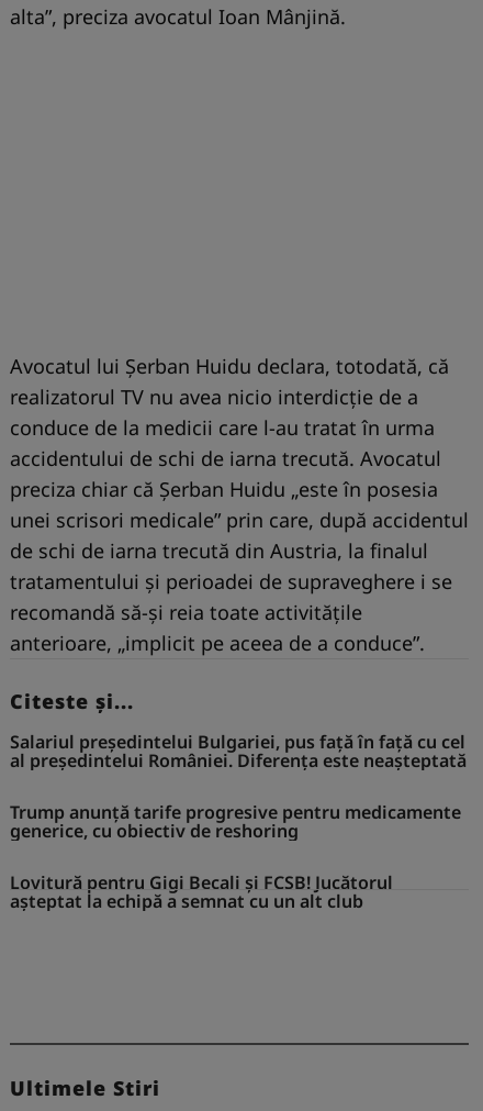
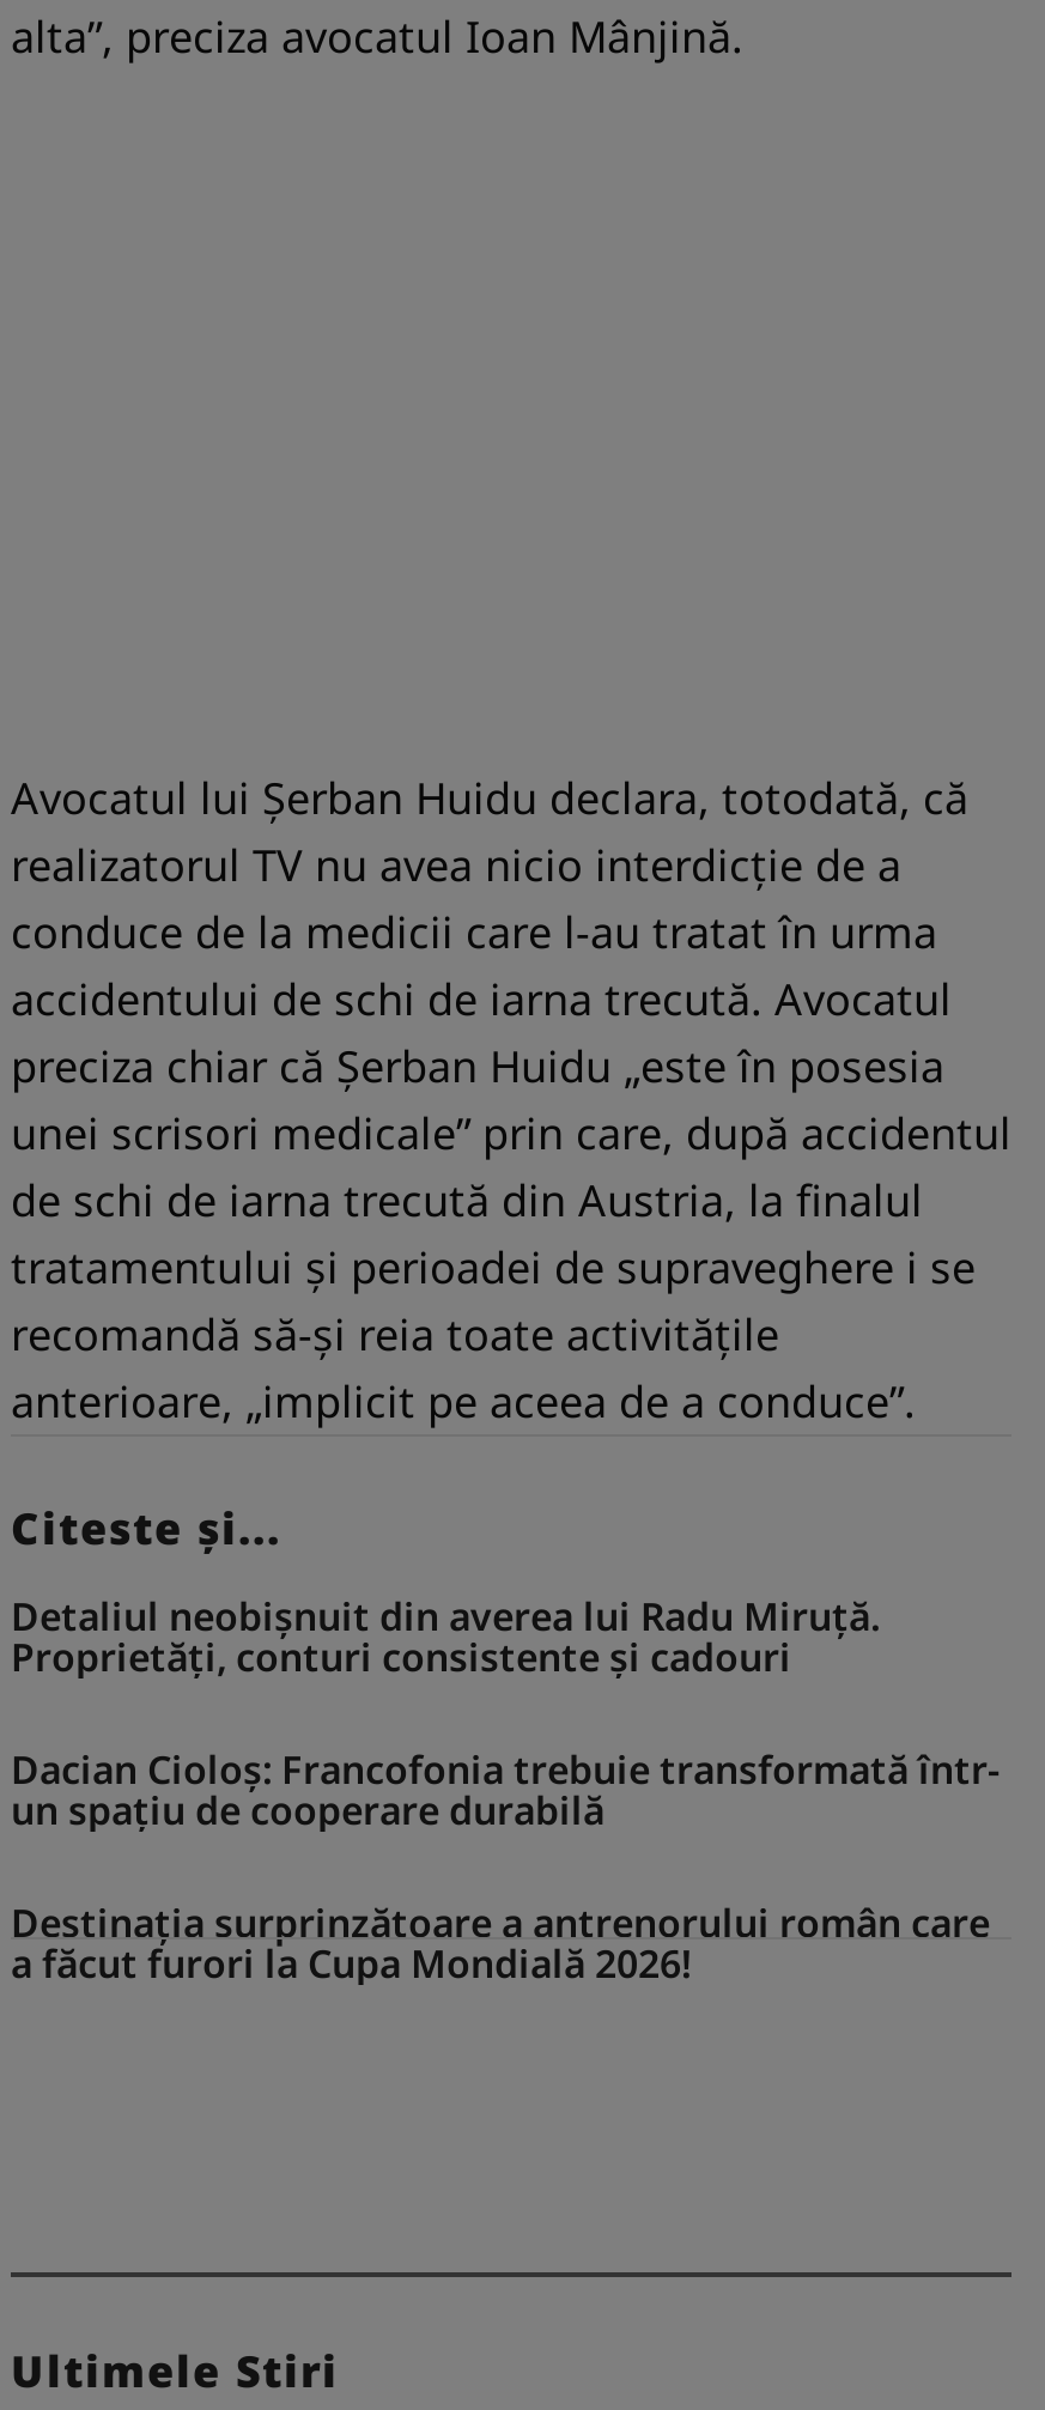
[10,729,467,772] Salariul președintelui Bulgariei, pus față în față cu cel | al președintelui României. Diferența este neașteptată -> [11,1589,880,1683] Detaliul neobişnuit din averea lui Radu Miruță. | Proprietăți, conturi consistente și cadouri
[10,800,461,843] Trump anunță tarife progresive pentru medicamente | generice, cu obiectiv de reshoring -> [11,1742,1000,1836] Dacian Cioloș: Francofonia trebuie transformată într- | un spațiu de cooperare durabilă
[10,870,393,913] Lovitură pentru Gigi Becali și FCSB! Jucătorul | așteptat la echipă a semnat cu un alt club -> [11,1896,990,1989] Destinația surprinzătoare a antrenorului român care | a făcut furori la Cupa Mondială 2026!

